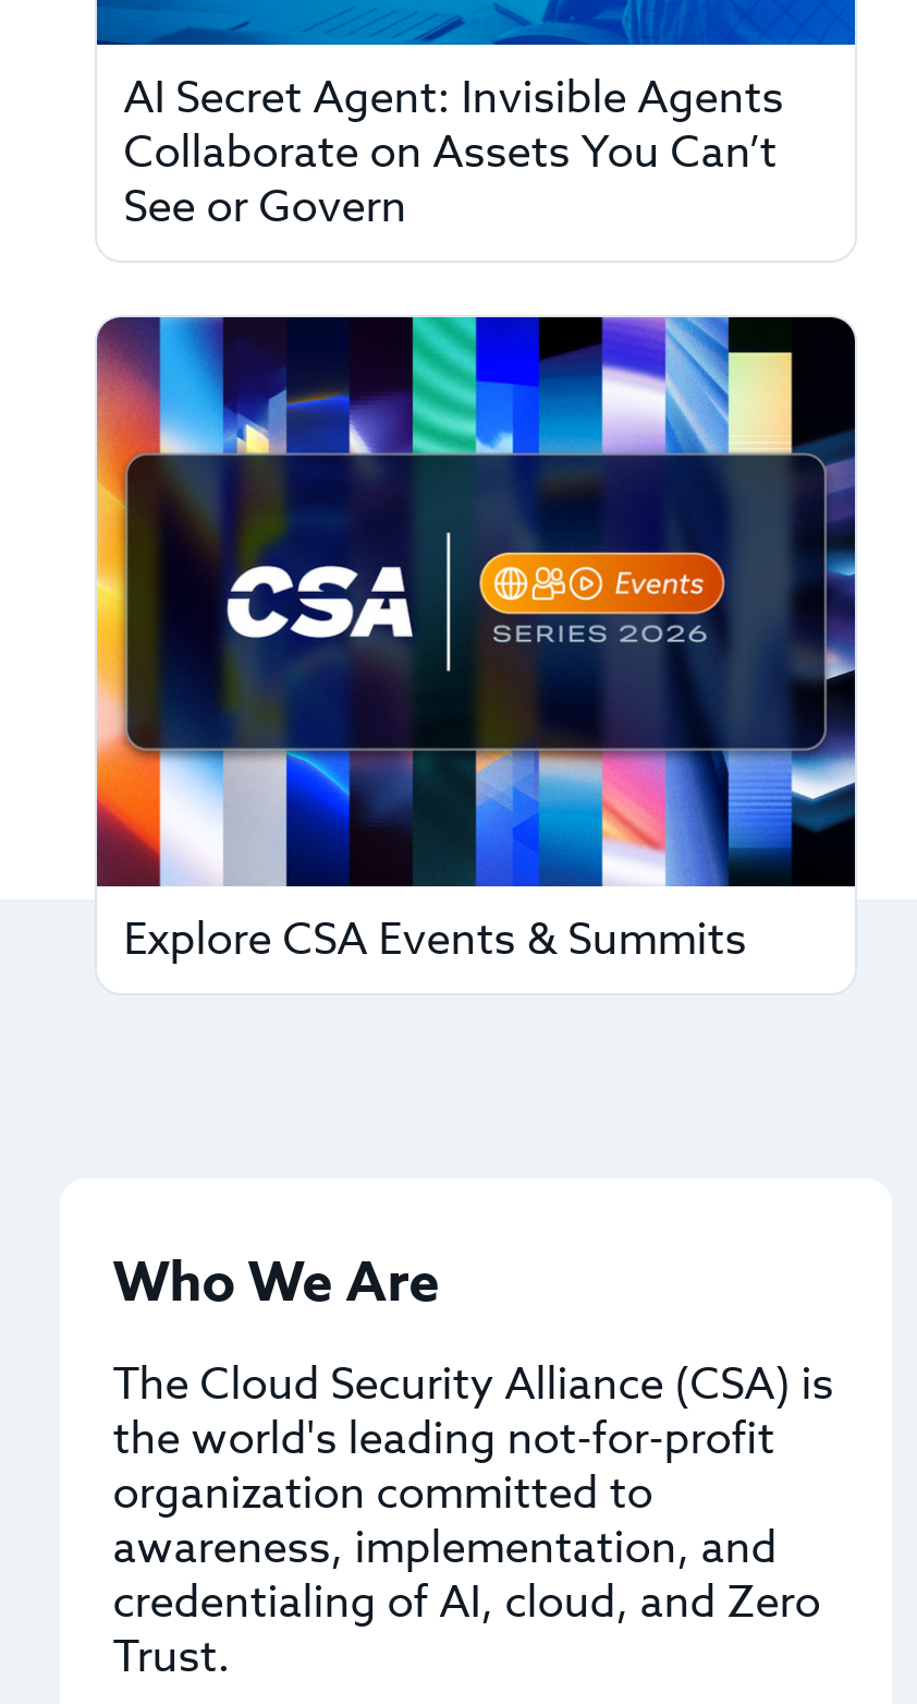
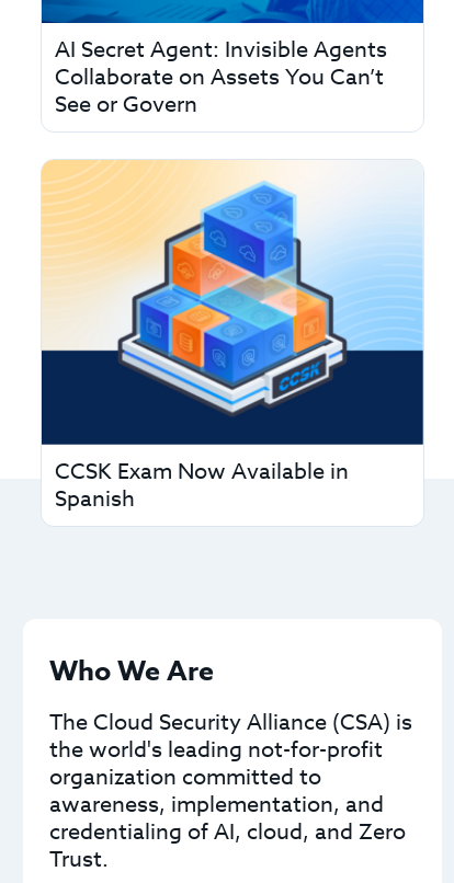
[95,314,857,971] [image] | Explore CSA Events & Summits -> [41,159,424,515] [image] | CCSK Exam Now Available in | Spanish

